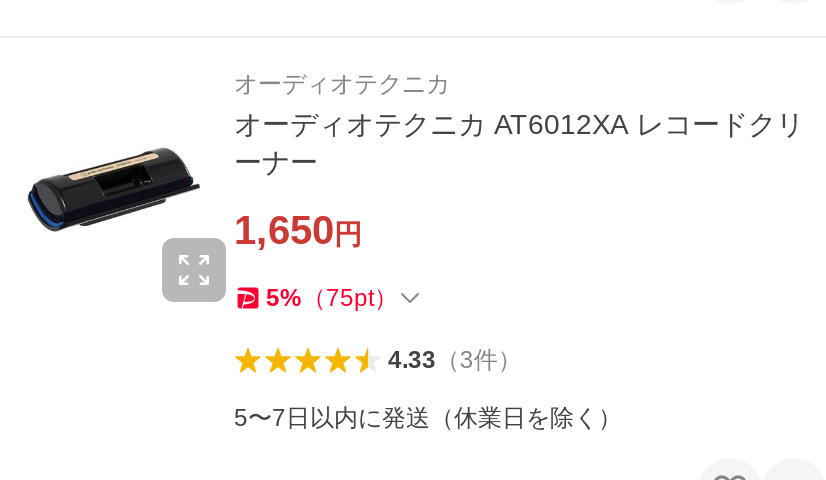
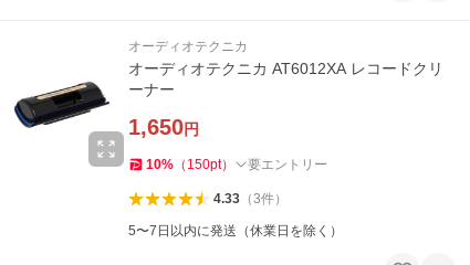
[266,284,398,312] 5%（75pt） -> [146,157,327,172] 10%（150pt） | 要エントリー

